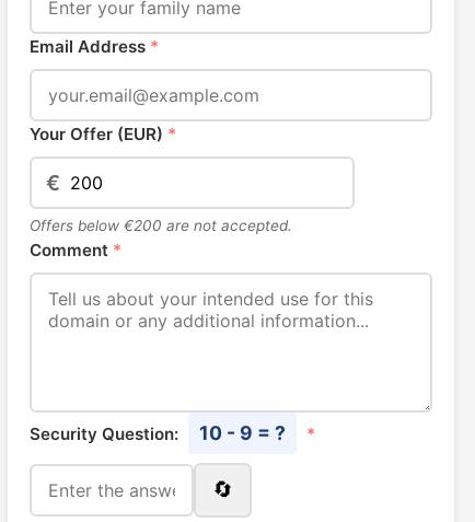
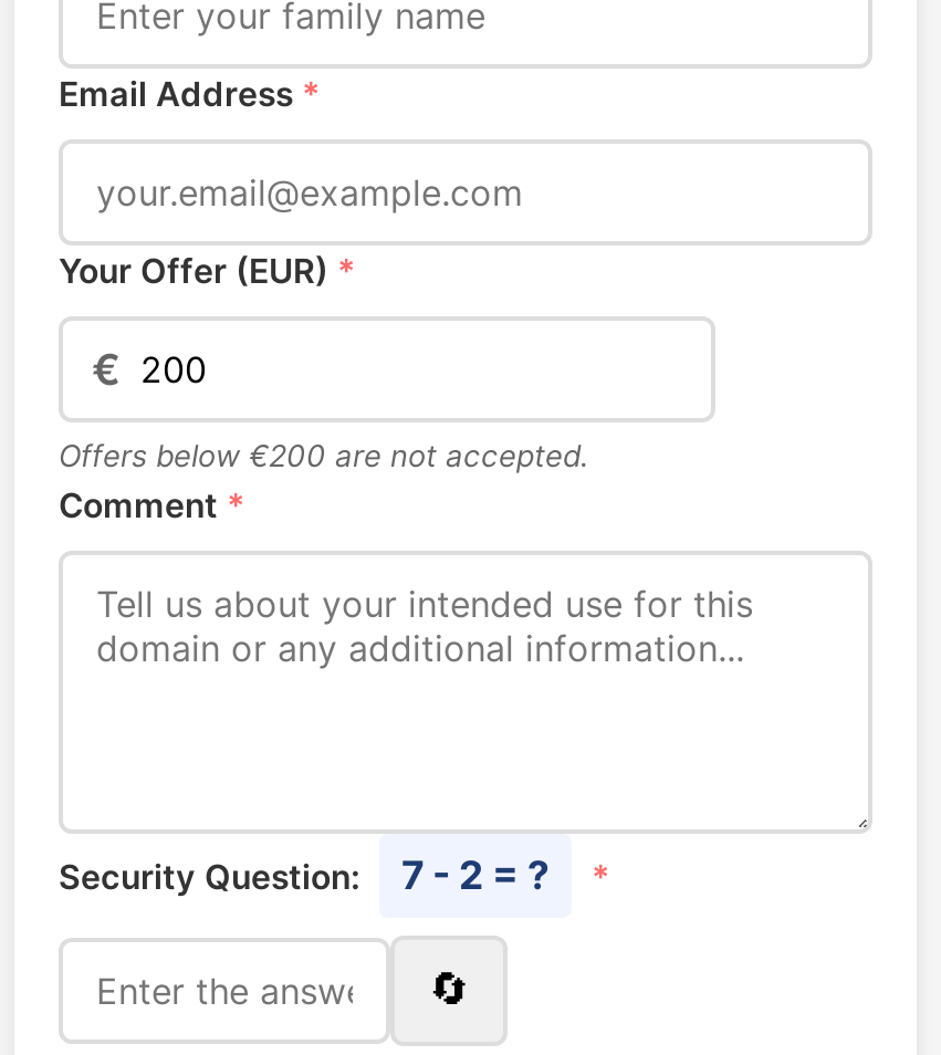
[199,421,286,444] 10 - 9 = ? -> [401,852,550,898] 7 - 2 = ?

